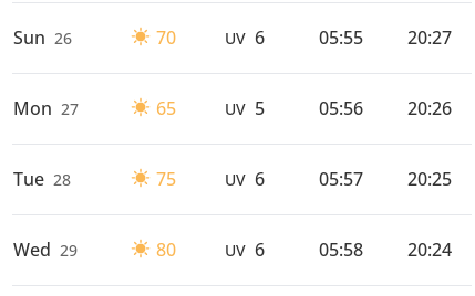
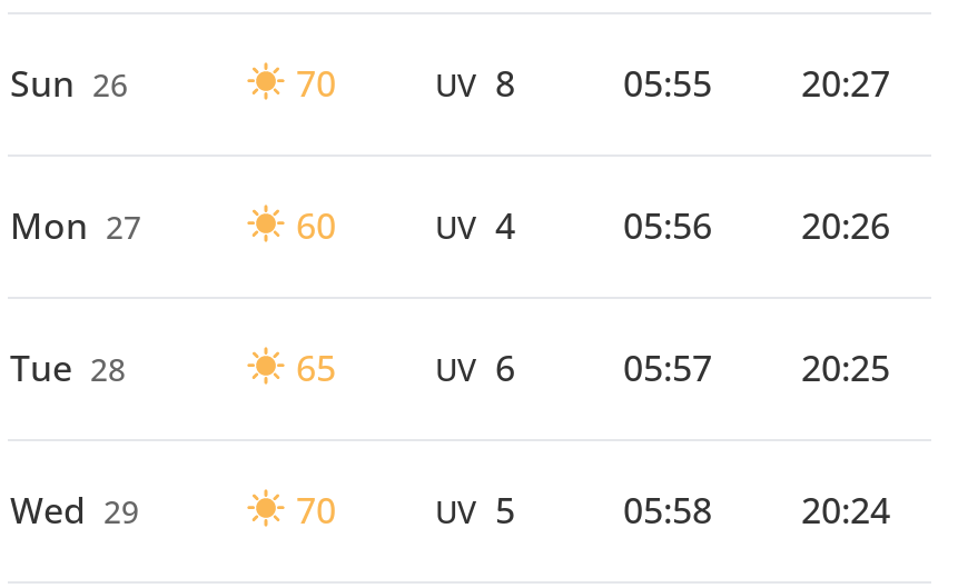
[225,25,265,50] UV 6 -> [435,59,515,108] UV 8
[156,96,175,120] 65 -> [296,201,336,250] 60
[225,96,265,120] UV 5 -> [435,201,515,250] UV 4
[156,167,175,191] 75 -> [296,343,336,392] 65
[156,237,175,262] 80 -> [296,486,336,534] 70
[225,237,265,262] UV 6 -> [435,486,515,534] UV 5

